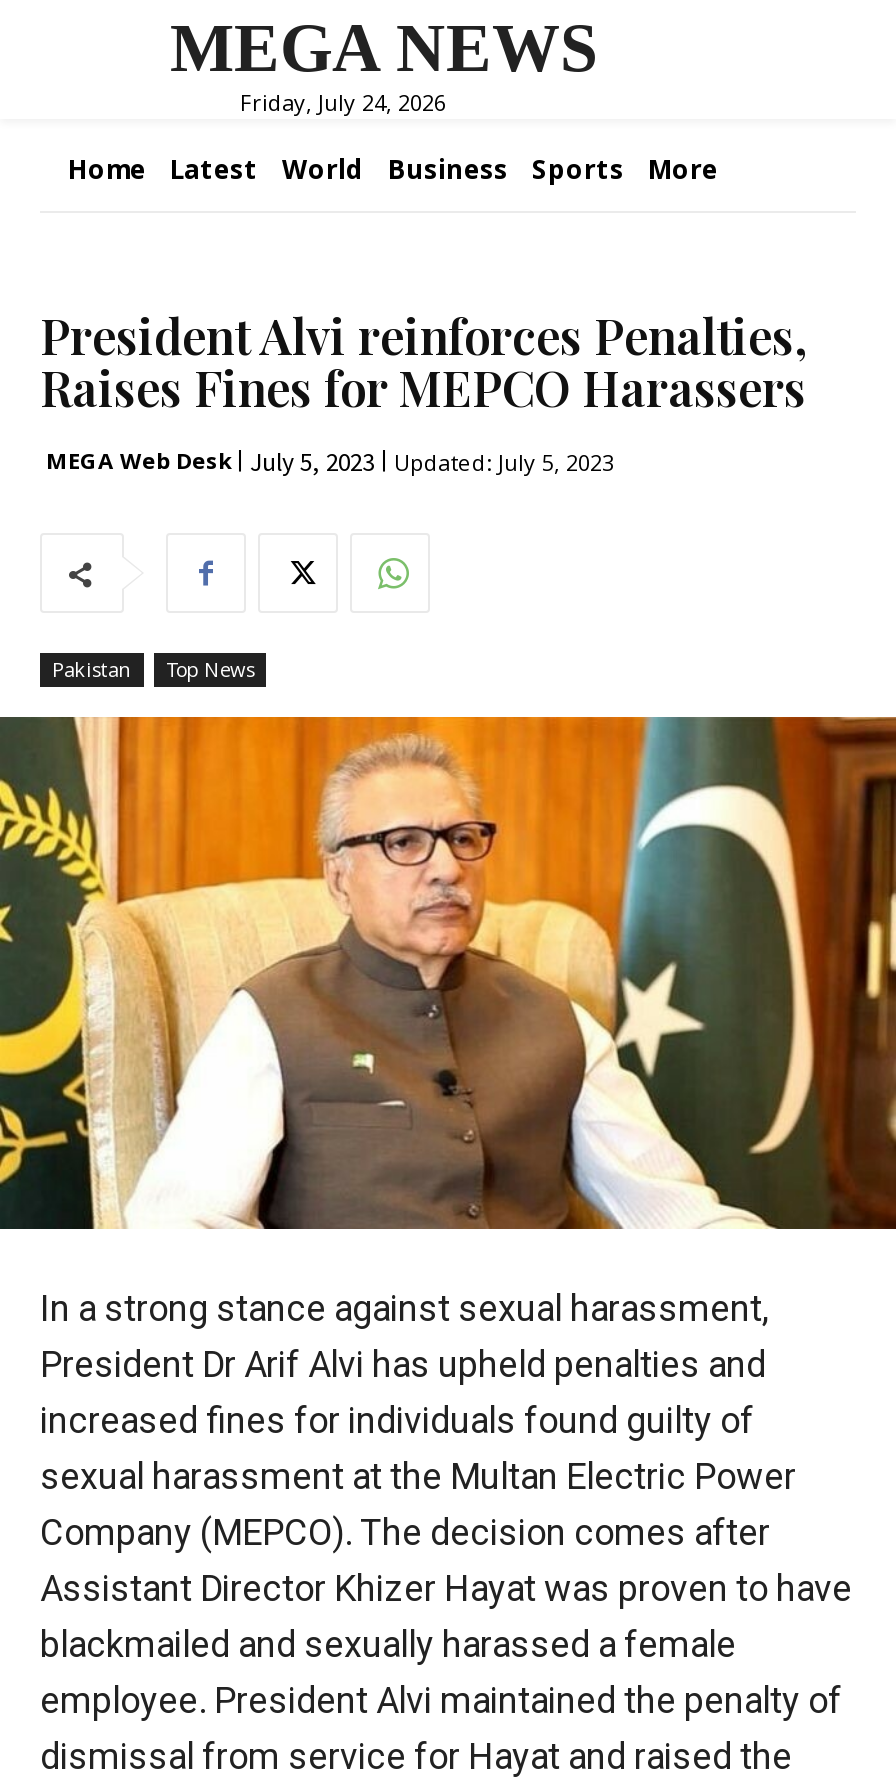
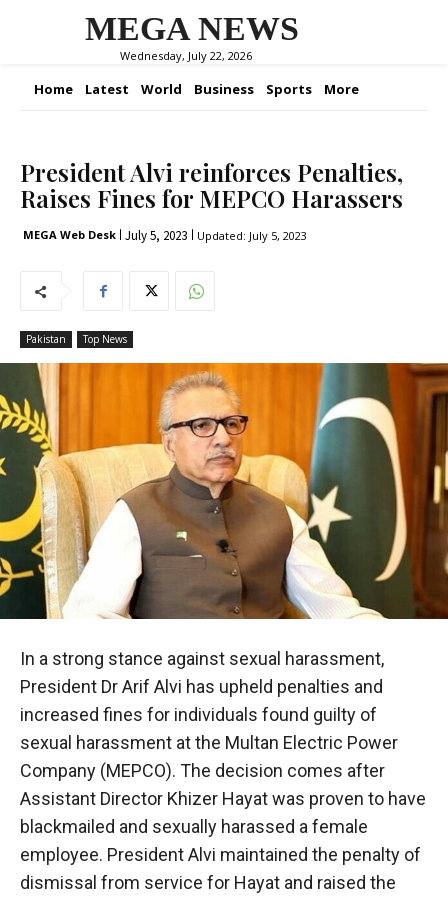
[240,86,446,116] Friday, July 24, 2026 -> [120,48,252,63] Wednesday, July 22, 2026

